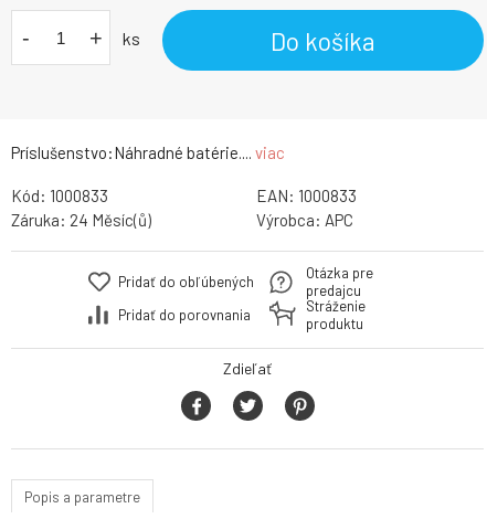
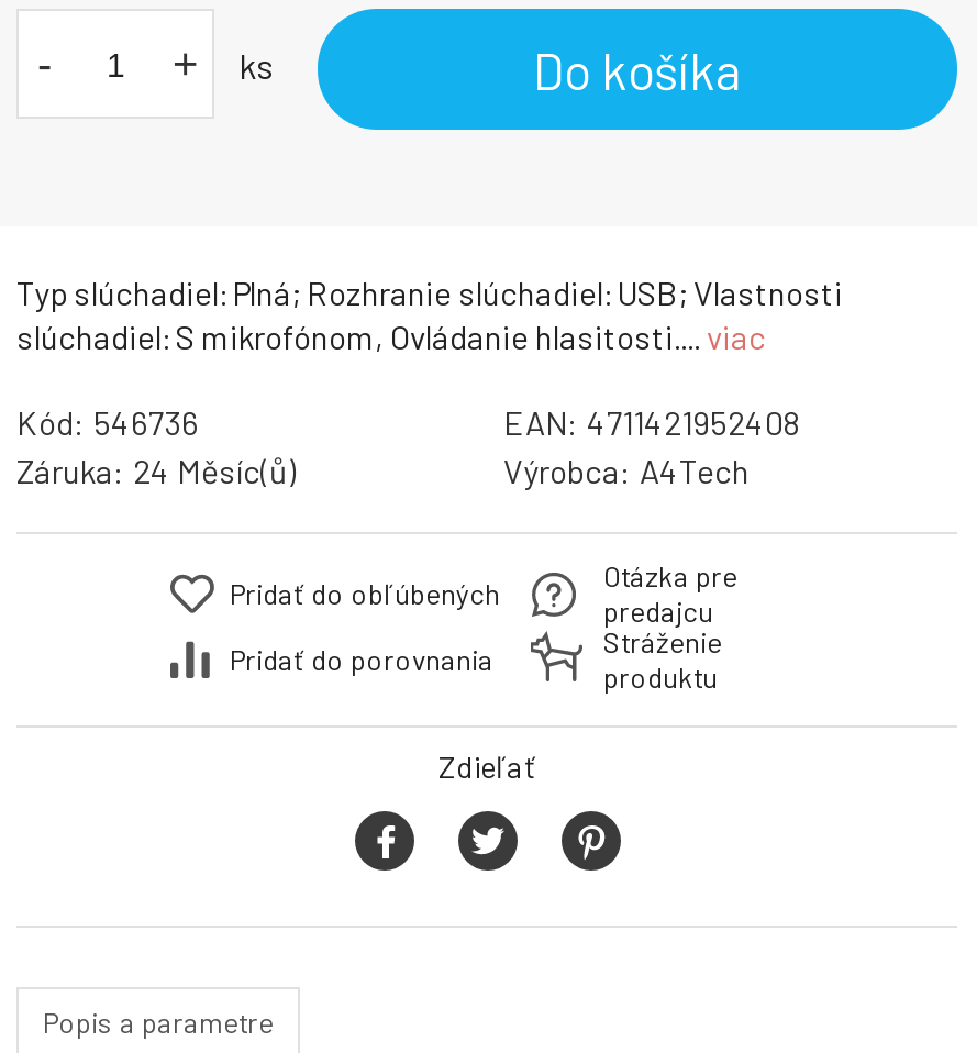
[11,143,285,163] Príslušenstvo:Náhradné batérie.... viac -> [16,273,843,357] Typ slúchadiel:Plná; Rozhranie slúchadiel:USB; Vlastnosti | slúchadiel:S mikrofónom, Ovládanie hlasitosti.... viac
[11,186,108,206] Kód: 1000833 -> [16,403,199,442] Kód: 546736
[256,186,356,206] EAN: 1000833 -> [503,403,800,442] EAN: 4711421952408
[256,210,353,230] Výrobca: APC -> [503,451,750,491] Výrobca: A4Tech

